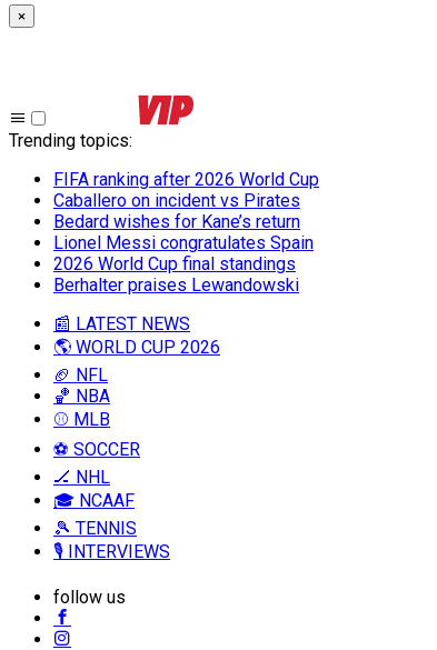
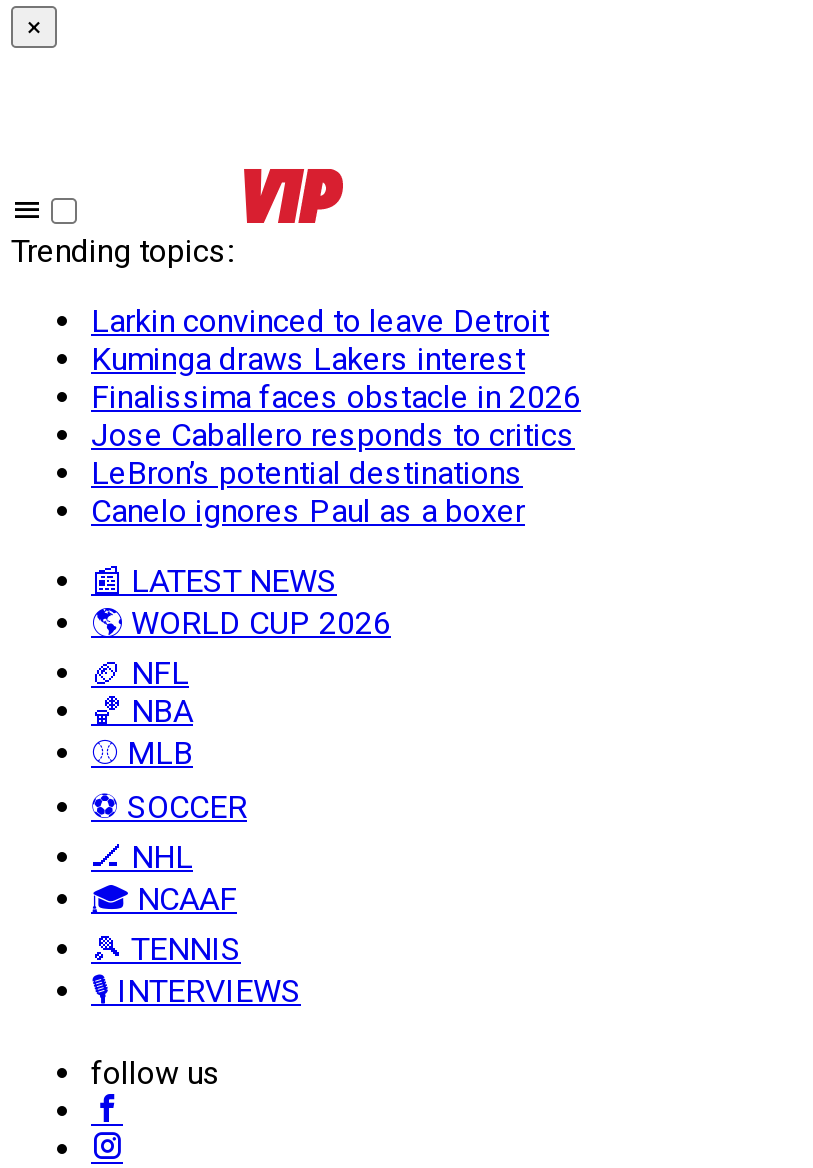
[53,169,319,296] FIFA ranking after 2026 World Cup | Caballero on incident vs Pirates | Bedard wishes for Kane’s return | Lionel Messi congratulates Spain | 2026 World Cup final standings | Berhalter praises Lewandowski -> [91,302,581,530] Larkin convinced to leave Detroit | Kuminga draws Lakers interest | Finalissima faces obstacle in 2026 | Jose Caballero responds to critics | LeBron’s potential destinations | Canelo ignores Paul as a boxer

